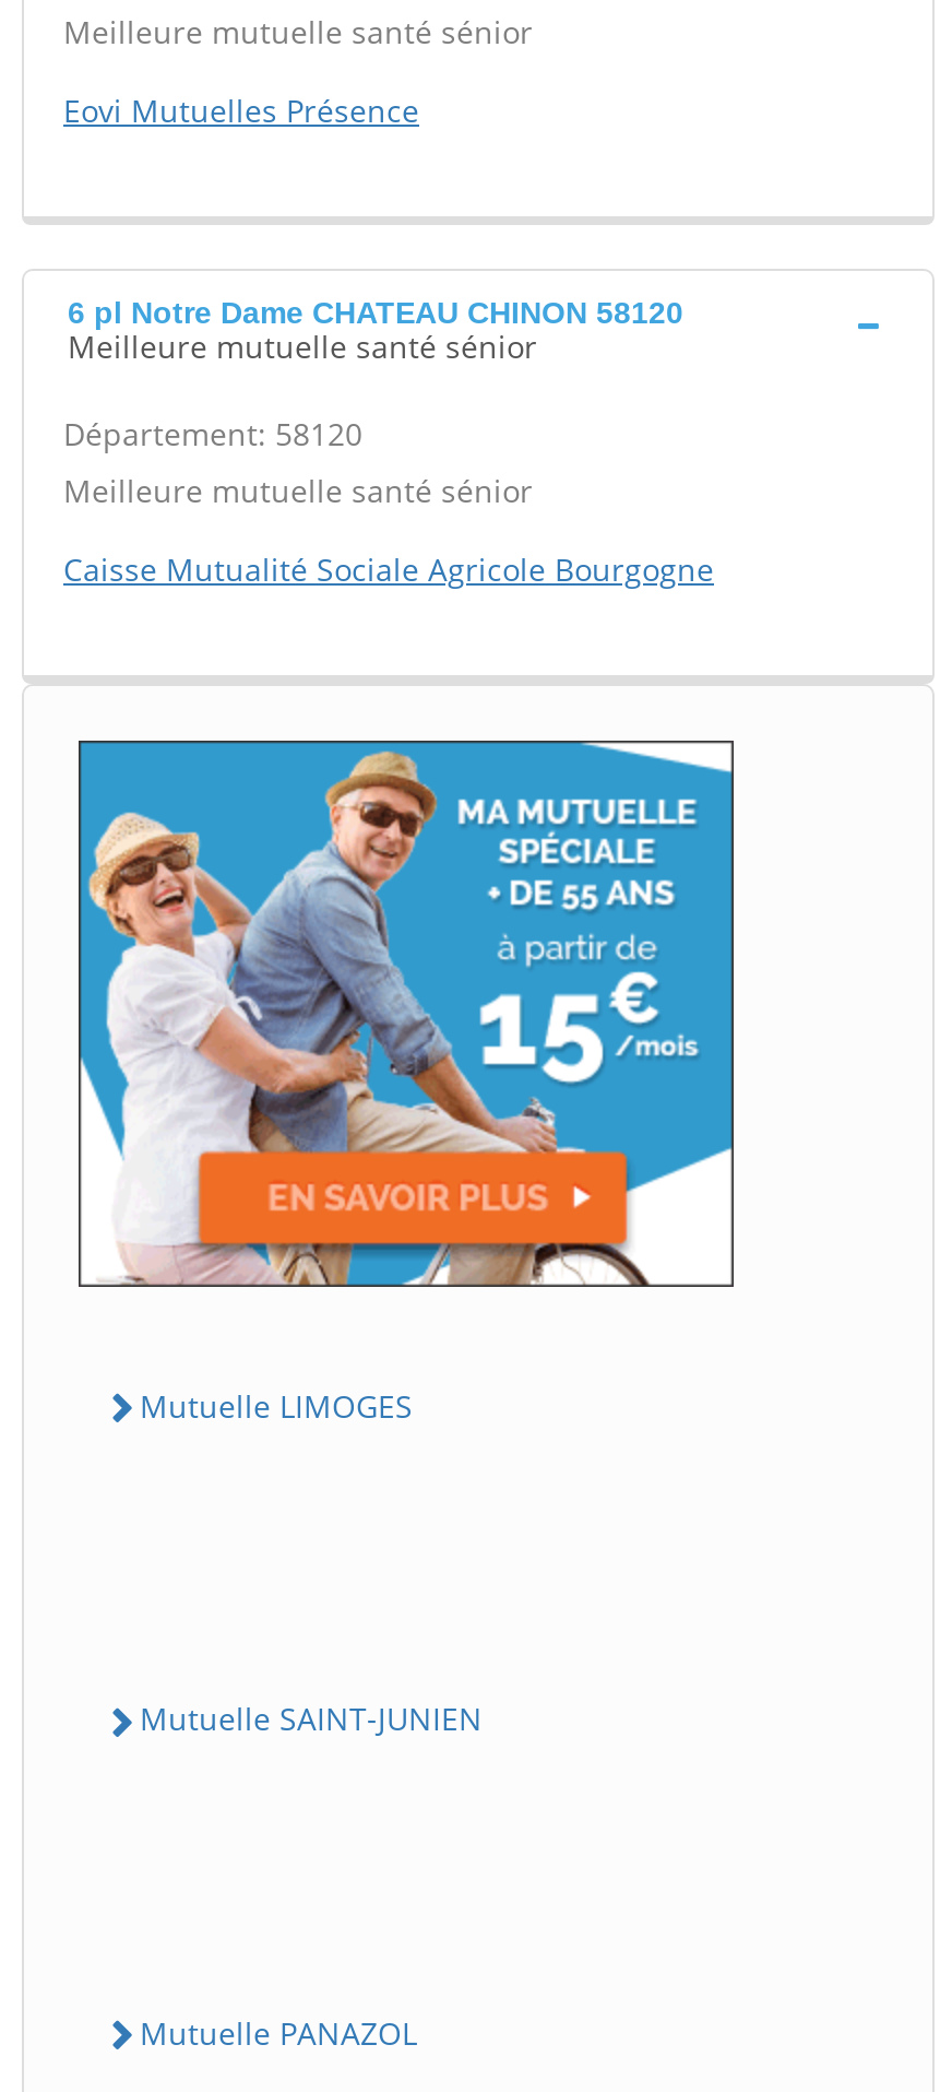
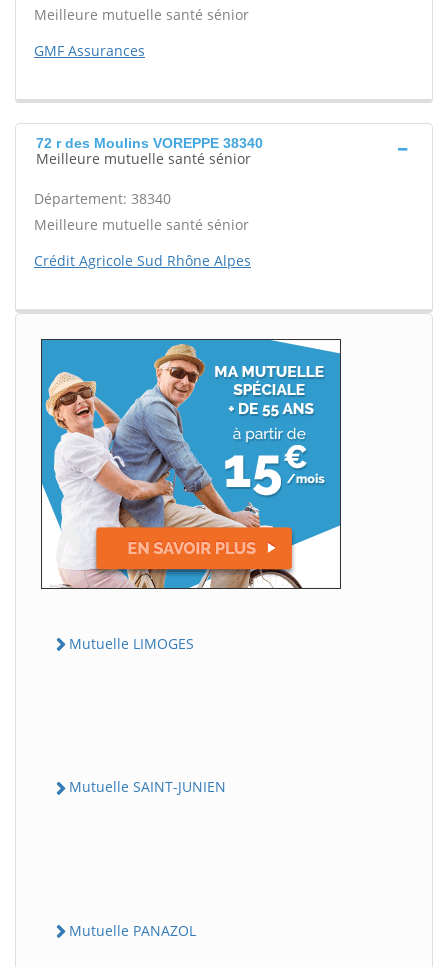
[63,90,419,131] Eovi Mutuelles Présence -> [34,41,145,60] GMF Assurances
[68,295,683,330] 6 pl Notre Dame CHATEAU CHINON 58120 -> [36,135,263,151] 72 r des Moulins VOREPPE 38340
[63,413,362,454] Département: 58120 -> [34,189,171,208] Département: 38340
[63,548,714,590] Caisse Mutualité Sociale Agricole Bourgogne -> [34,251,251,270] Crédit Agricole Sud Rhône Alpes

